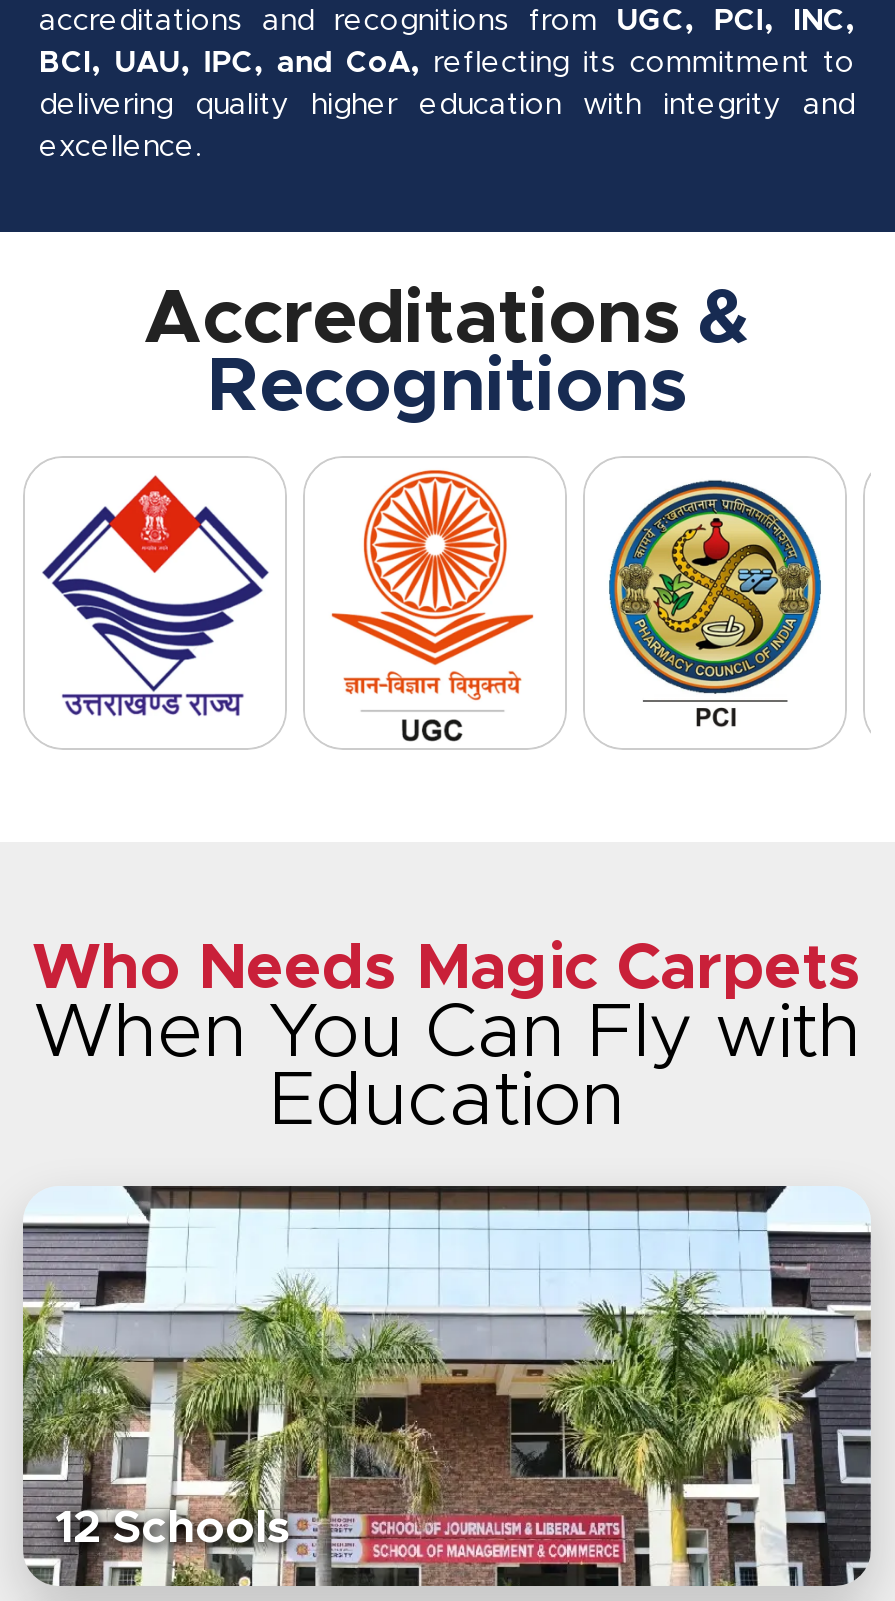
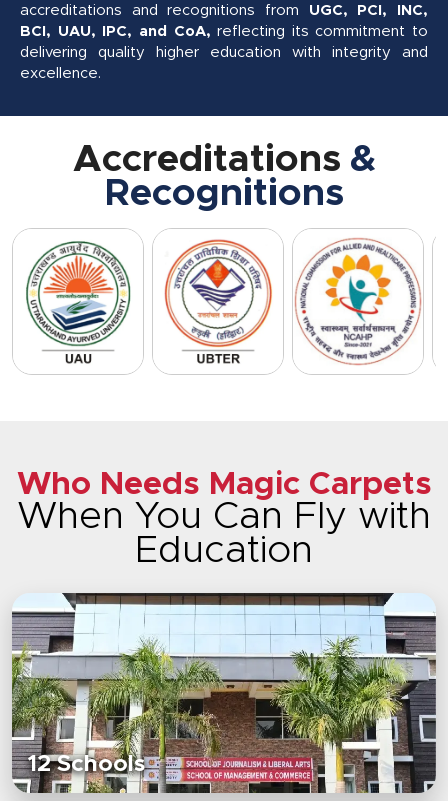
[41,474,269,728] [image] -> [22,239,134,365] [image]
[329,468,543,744] [image] -> [164,235,273,371] [image]
[589,476,841,730] [image] -> [294,237,422,366] [image]

